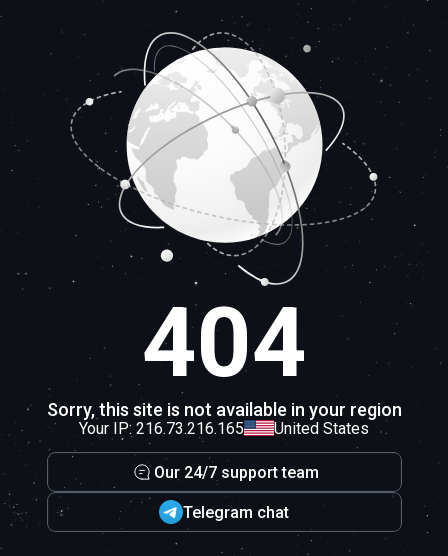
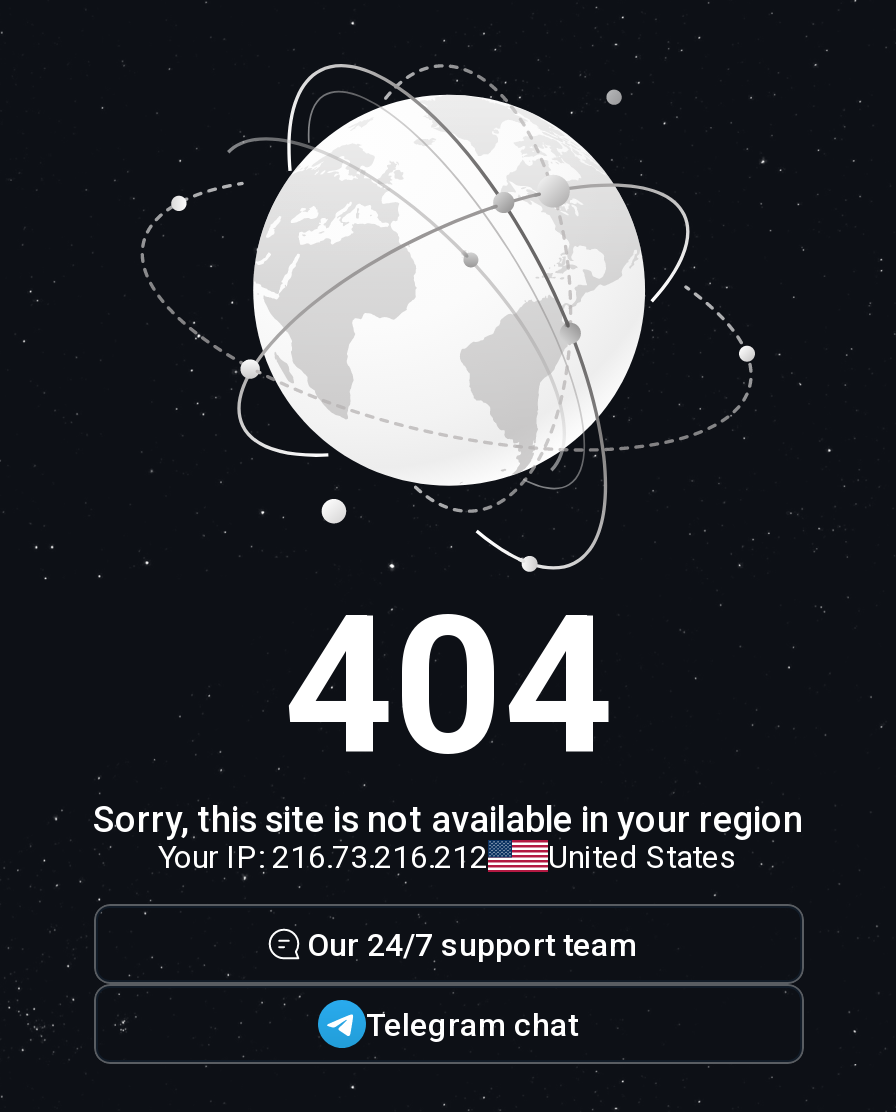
[79,419,369,438] Your IP: 216.73.216.165 United States -> [158,838,738,876] Your IP: 216.73.216.212 United States

